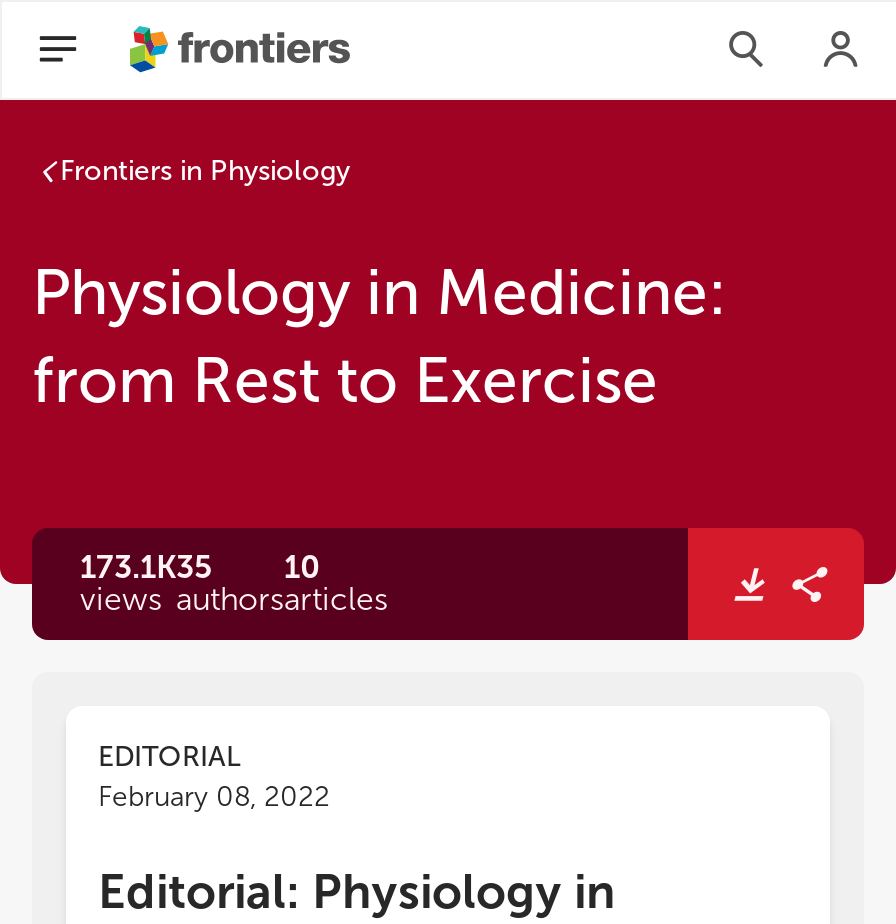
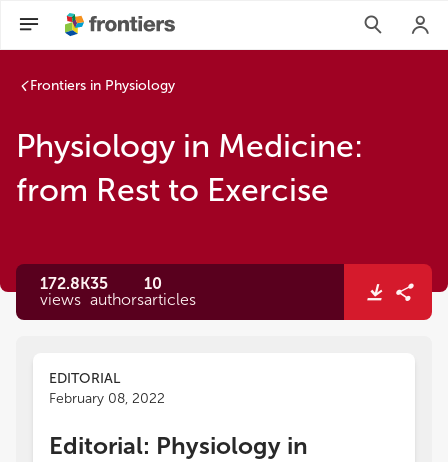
[80,548,320,586] 173.1K 35 10 -> [40,274,162,293] 172.8K 35 10

